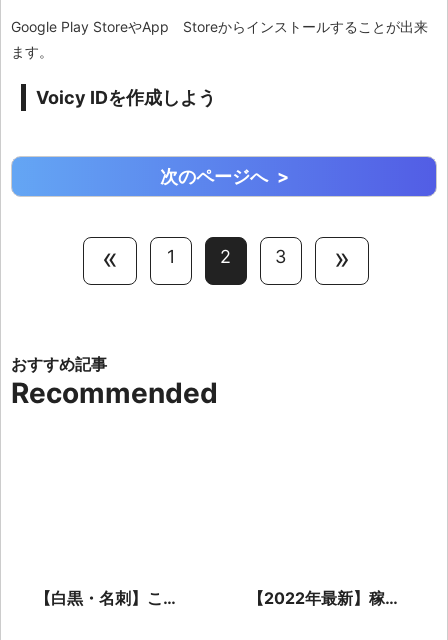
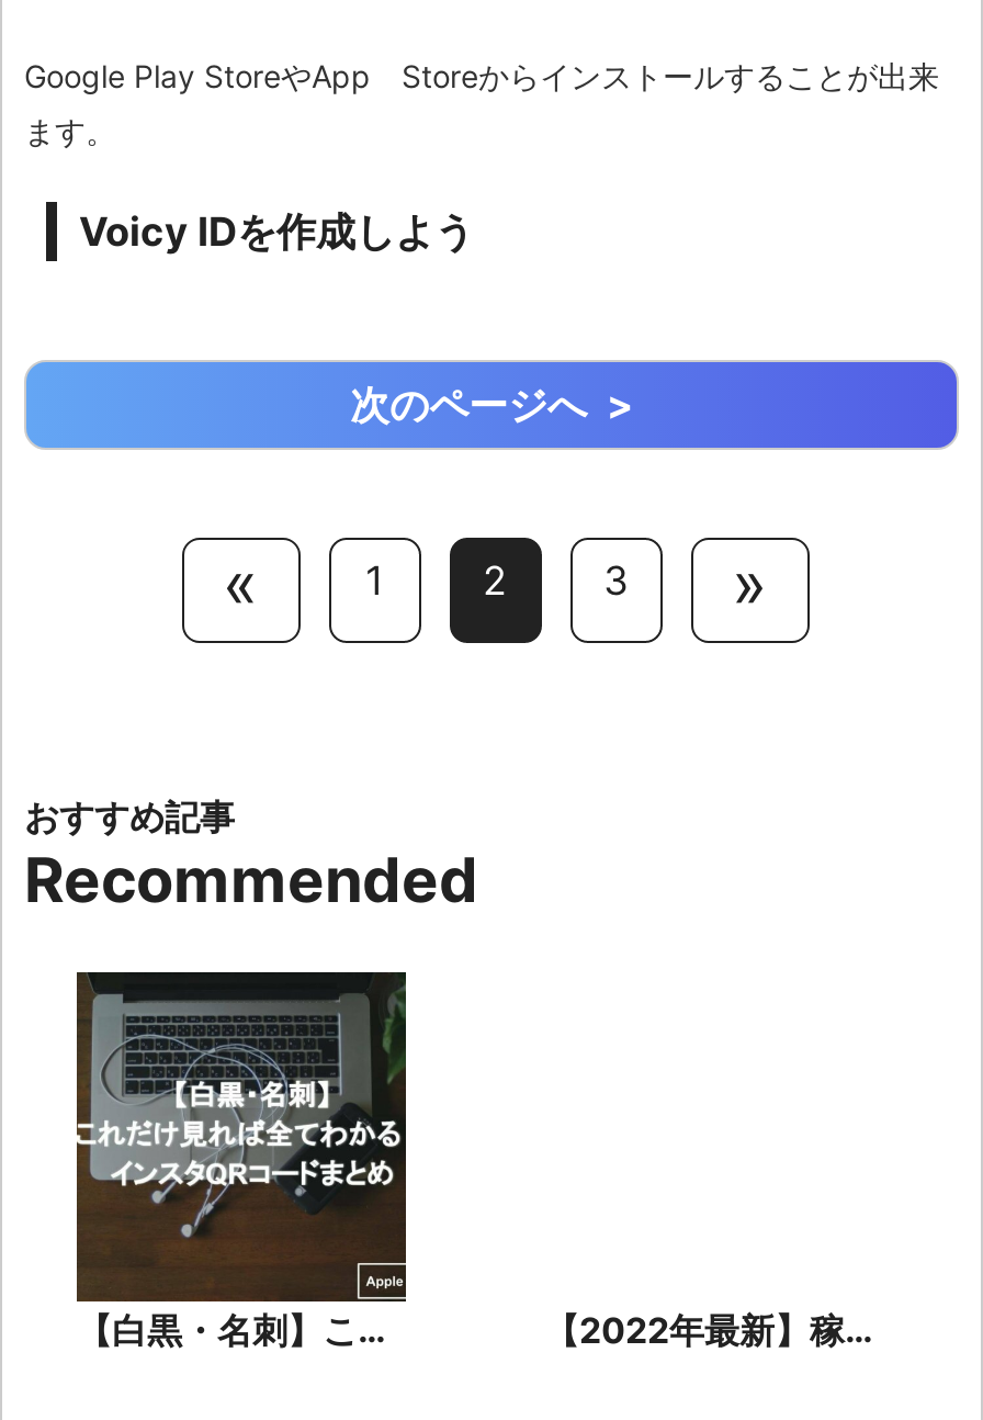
none -> [75,970,408,1304] [image]

